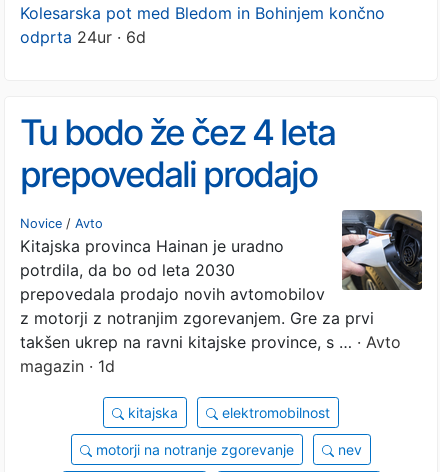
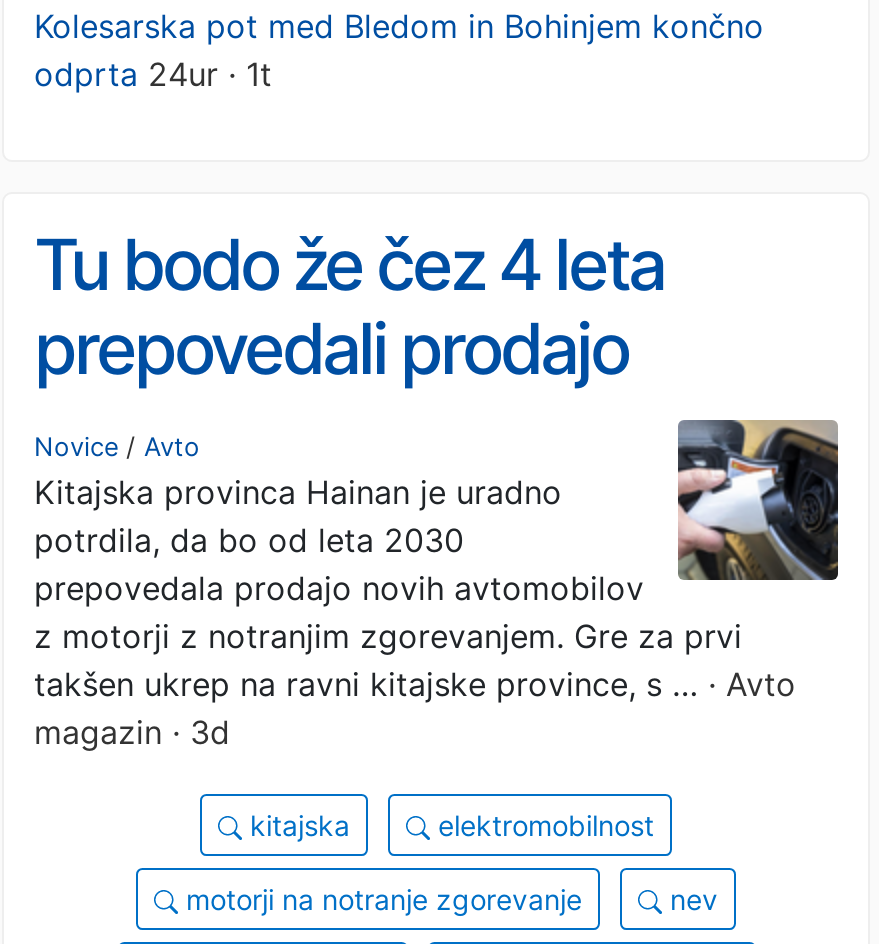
[20,27,146,47] odprta 24ur · 6d -> [34,53,272,93] odprta 24ur · 1t
[20,356,115,376] magazin · 1d -> [34,711,230,751] magazin · 3d

